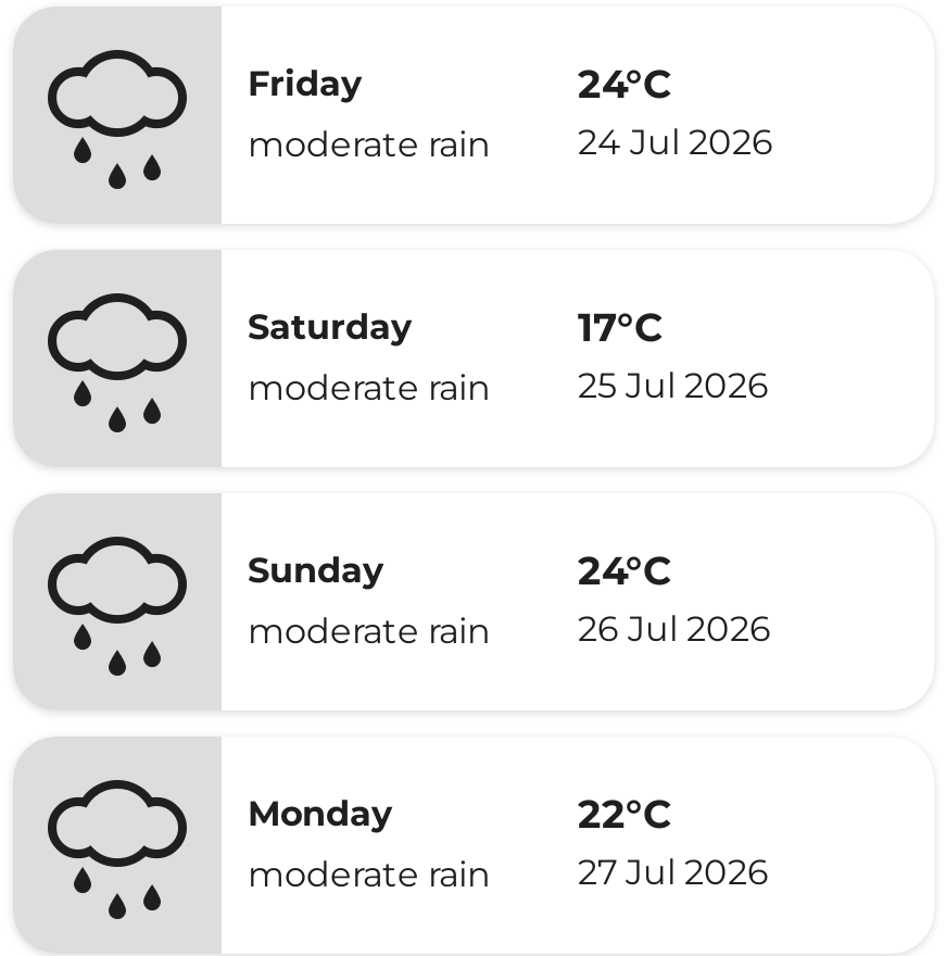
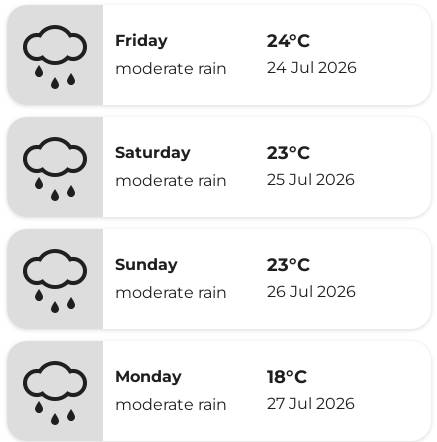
[578,303,663,351] 17°C -> [267,141,310,163] 23°C
[578,546,671,594] 24°C -> [267,253,310,275] 23°C
[578,790,671,838] 22°C -> [267,365,307,387] 18°C

